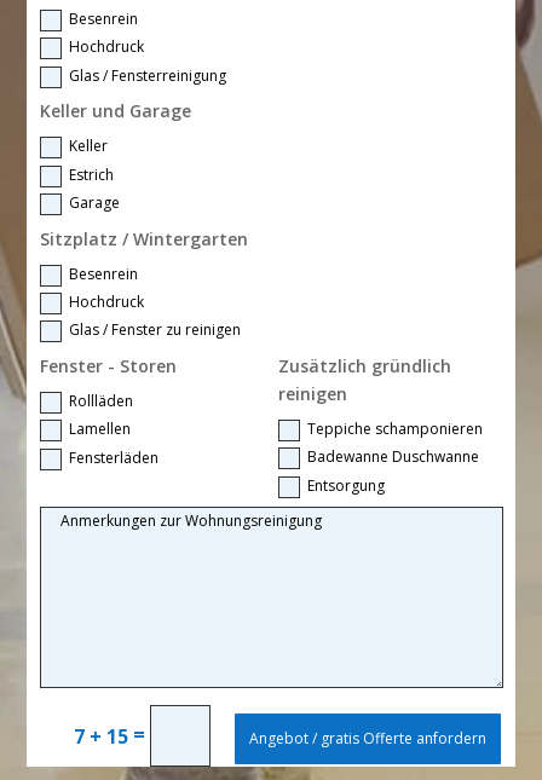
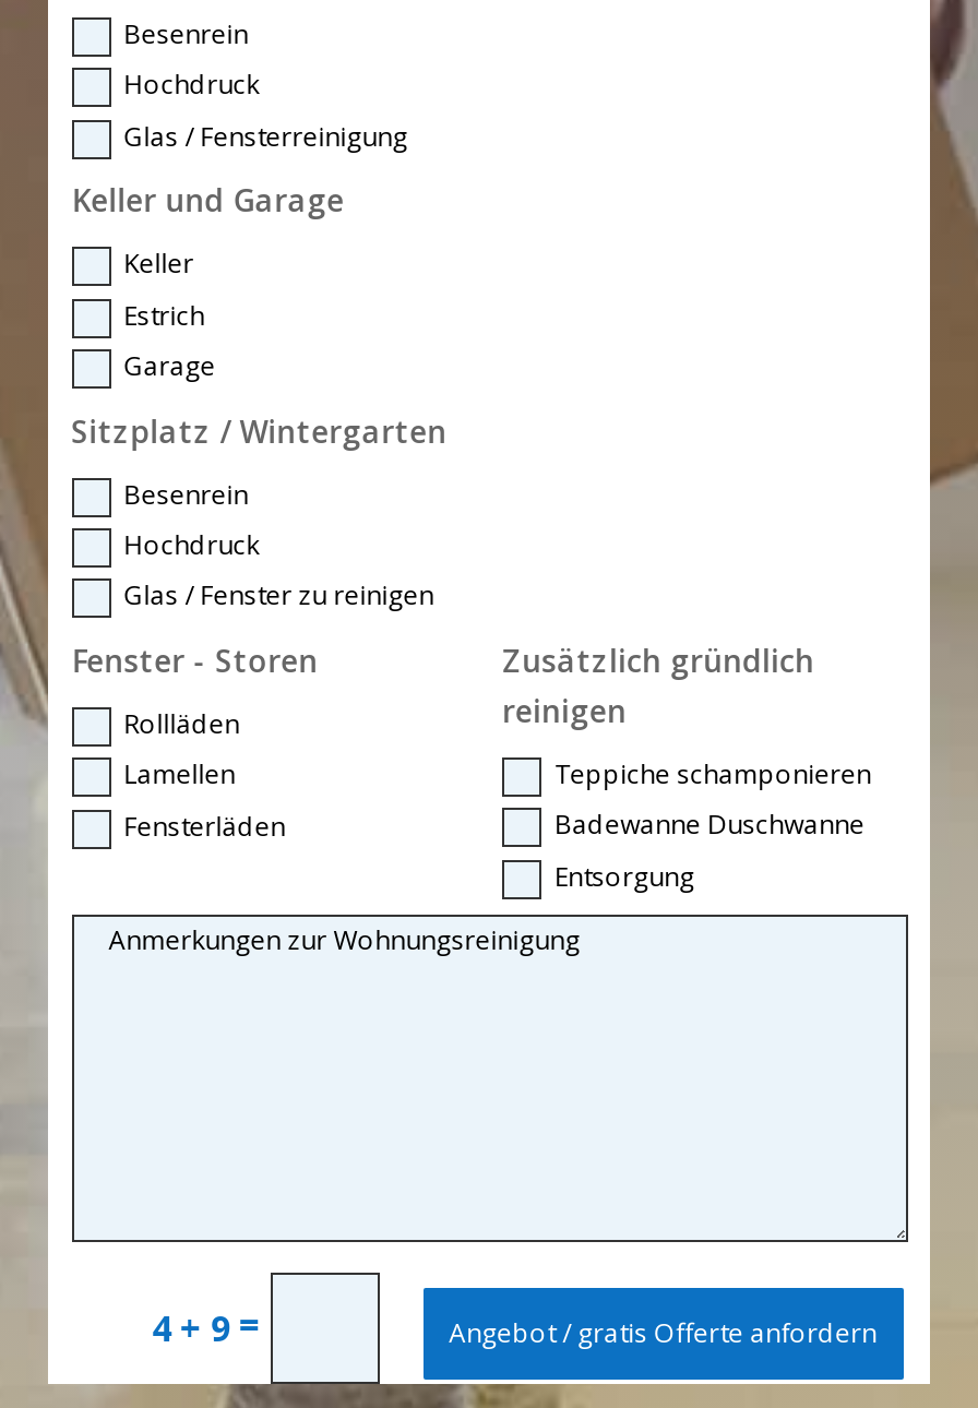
[73,721,150,750] 7 + 15 = -> [152,1302,270,1353] 4 + 9 =

